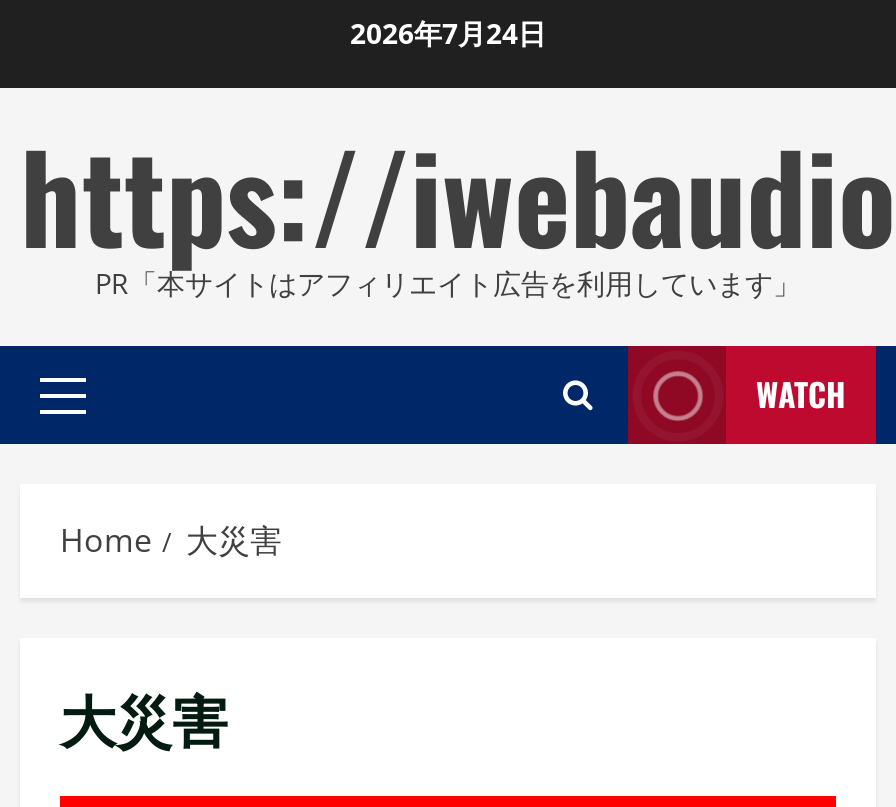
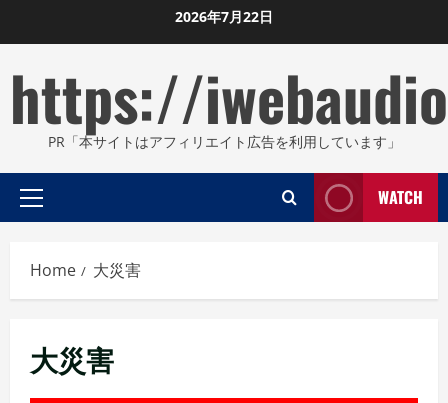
[350,14,546,52] 2026年7月24日 -> [175,7,273,26] 2026年7月22日

